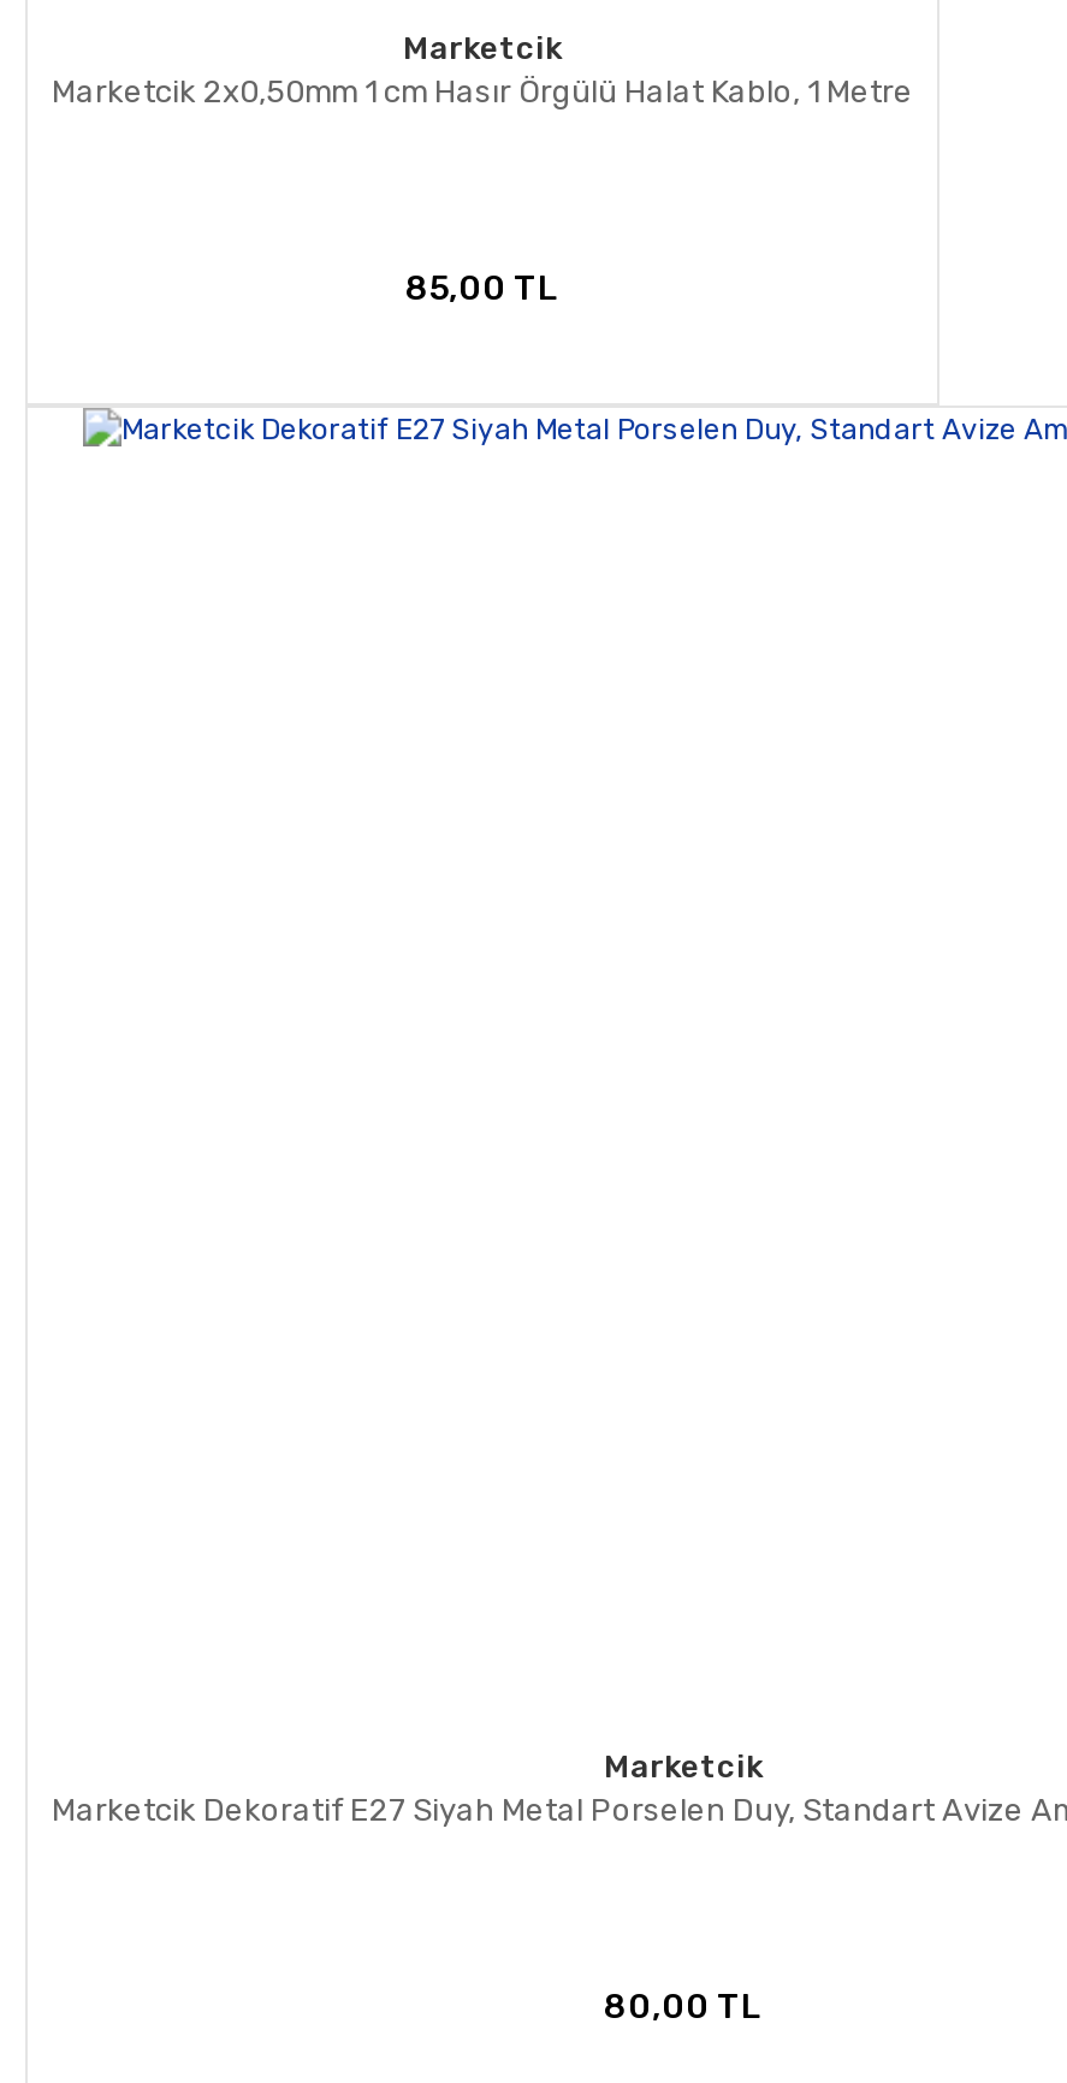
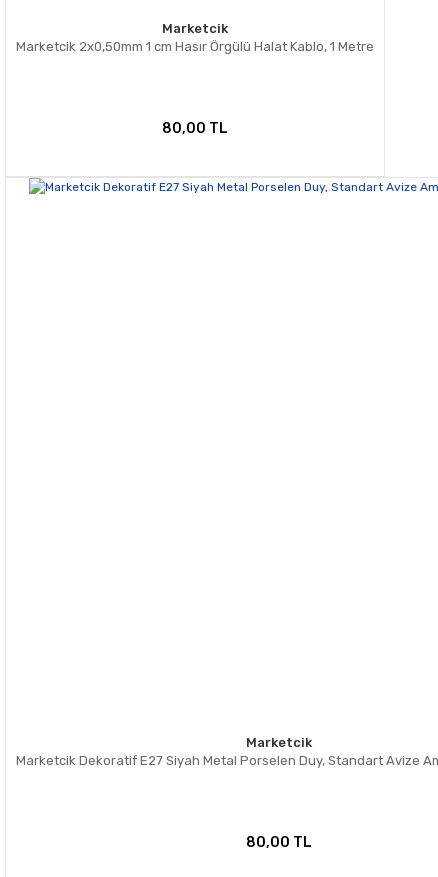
[405,269,559,310] 85,00 TL -> [162,120,228,137] 80,00 TL

